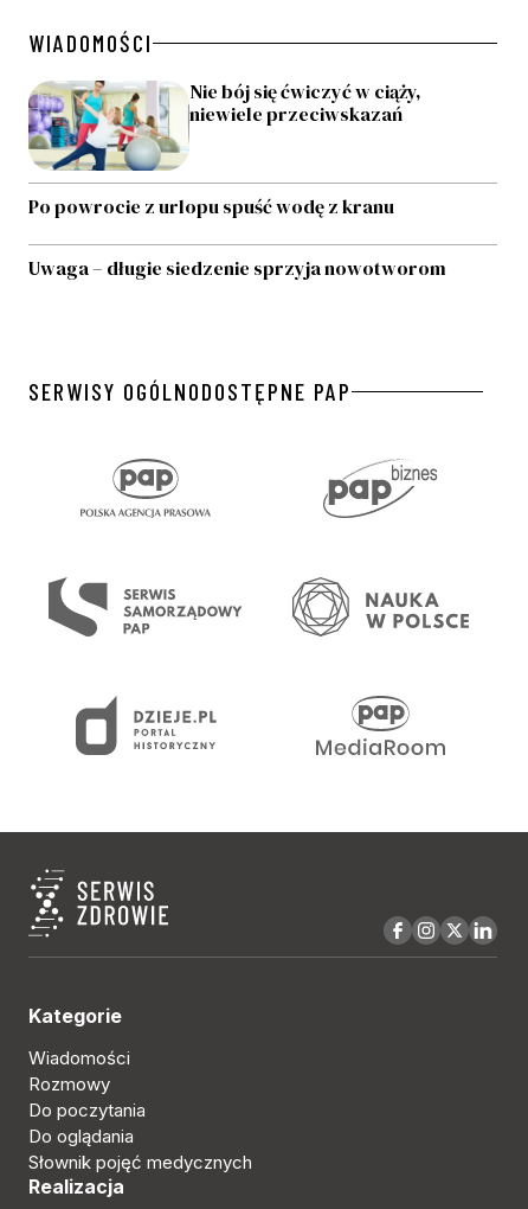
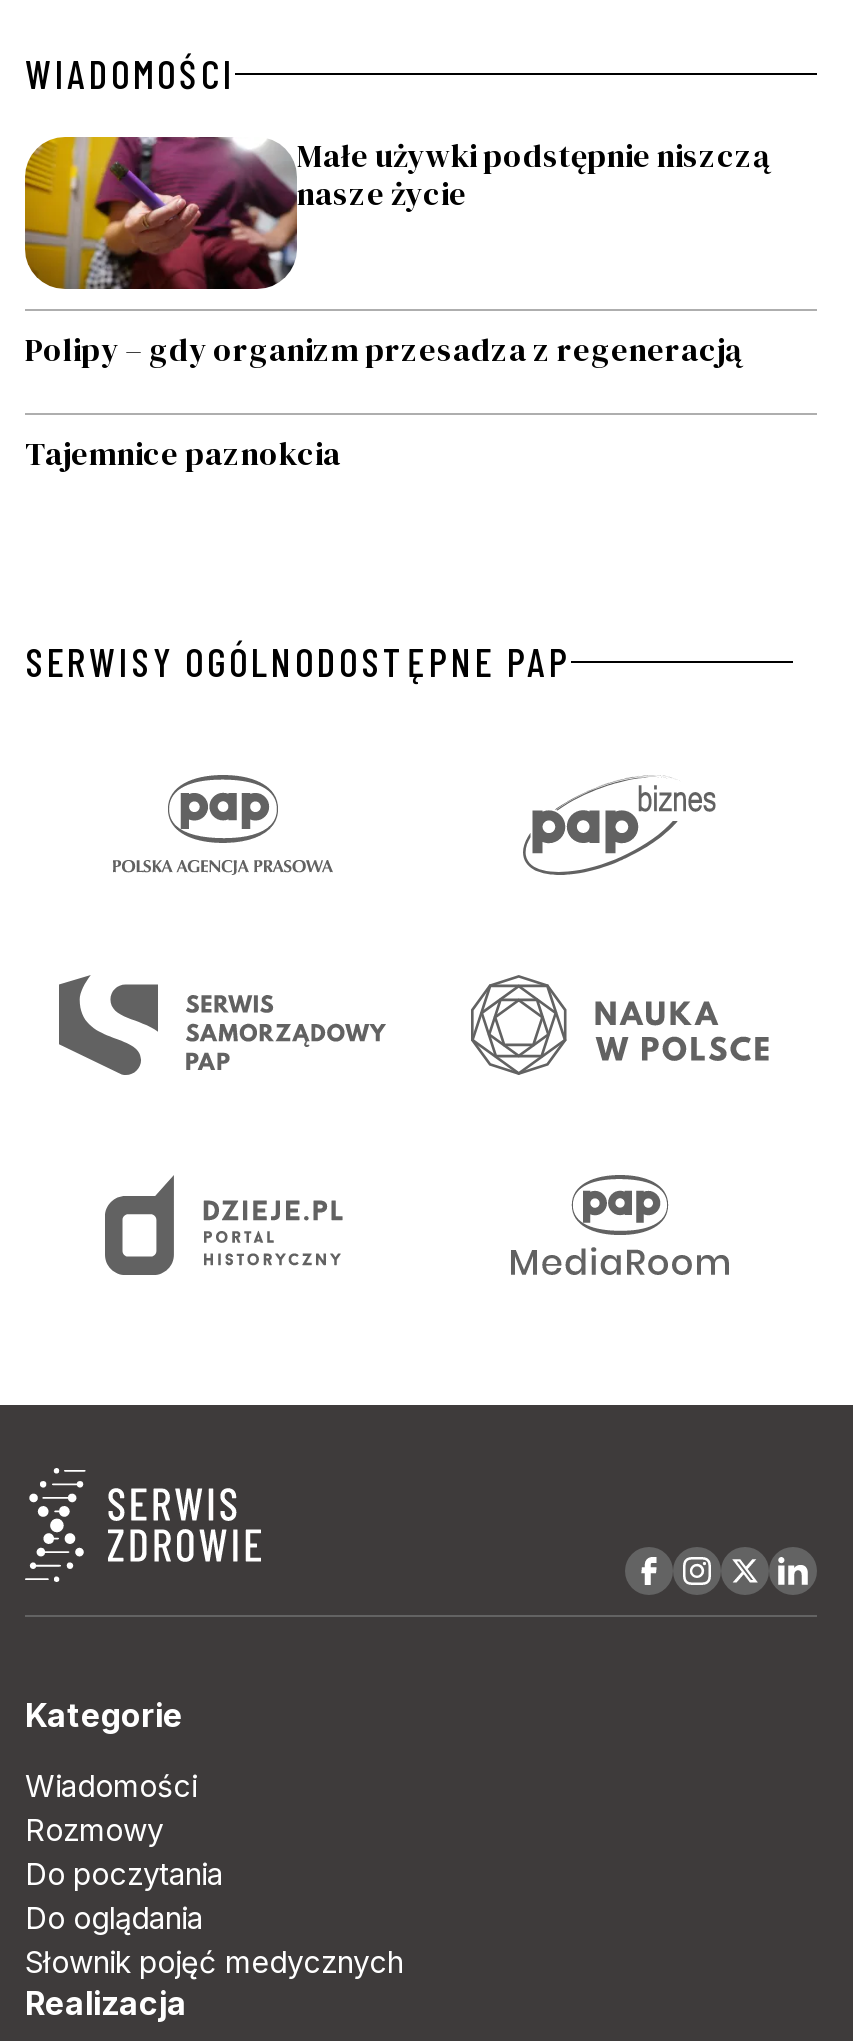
[27,78,421,172] [image] | Nie bój się ćwiczyć w ciąży, | niewiele przeciwskazań -> [23,133,769,291] [image] | Małe używki podstępnie niszczą | nasze życie
[28,193,394,219] Po powrocie z urlopu spuść wodę z kranu -> [25,327,741,371] Polipy – gdy organizm przesadza z regeneracją
[28,255,446,281] Uwaga – długie siedzenie sprzyja nowotworom -> [25,431,341,475] Tajemnice paznokcia

